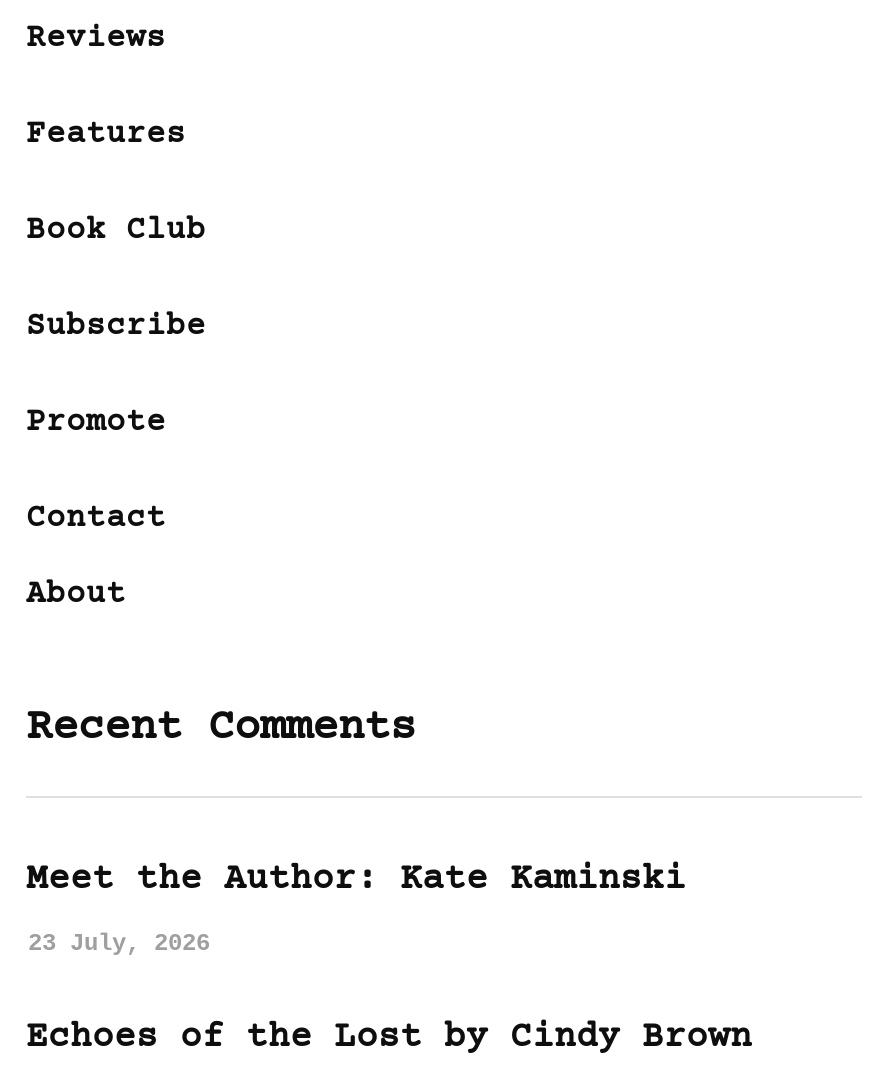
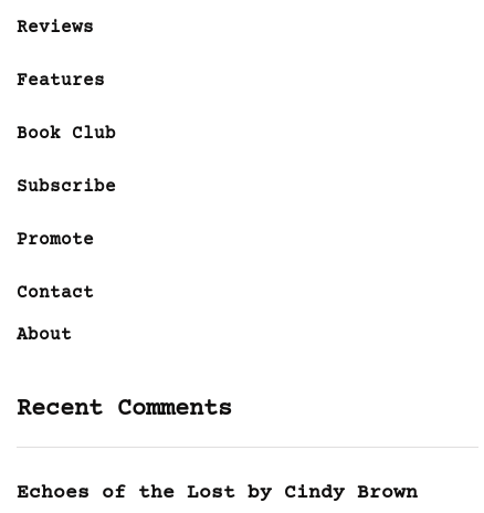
[26,860,686,958] Meet the Author: Kate Kaminski | 23 July, 2026 -> none

